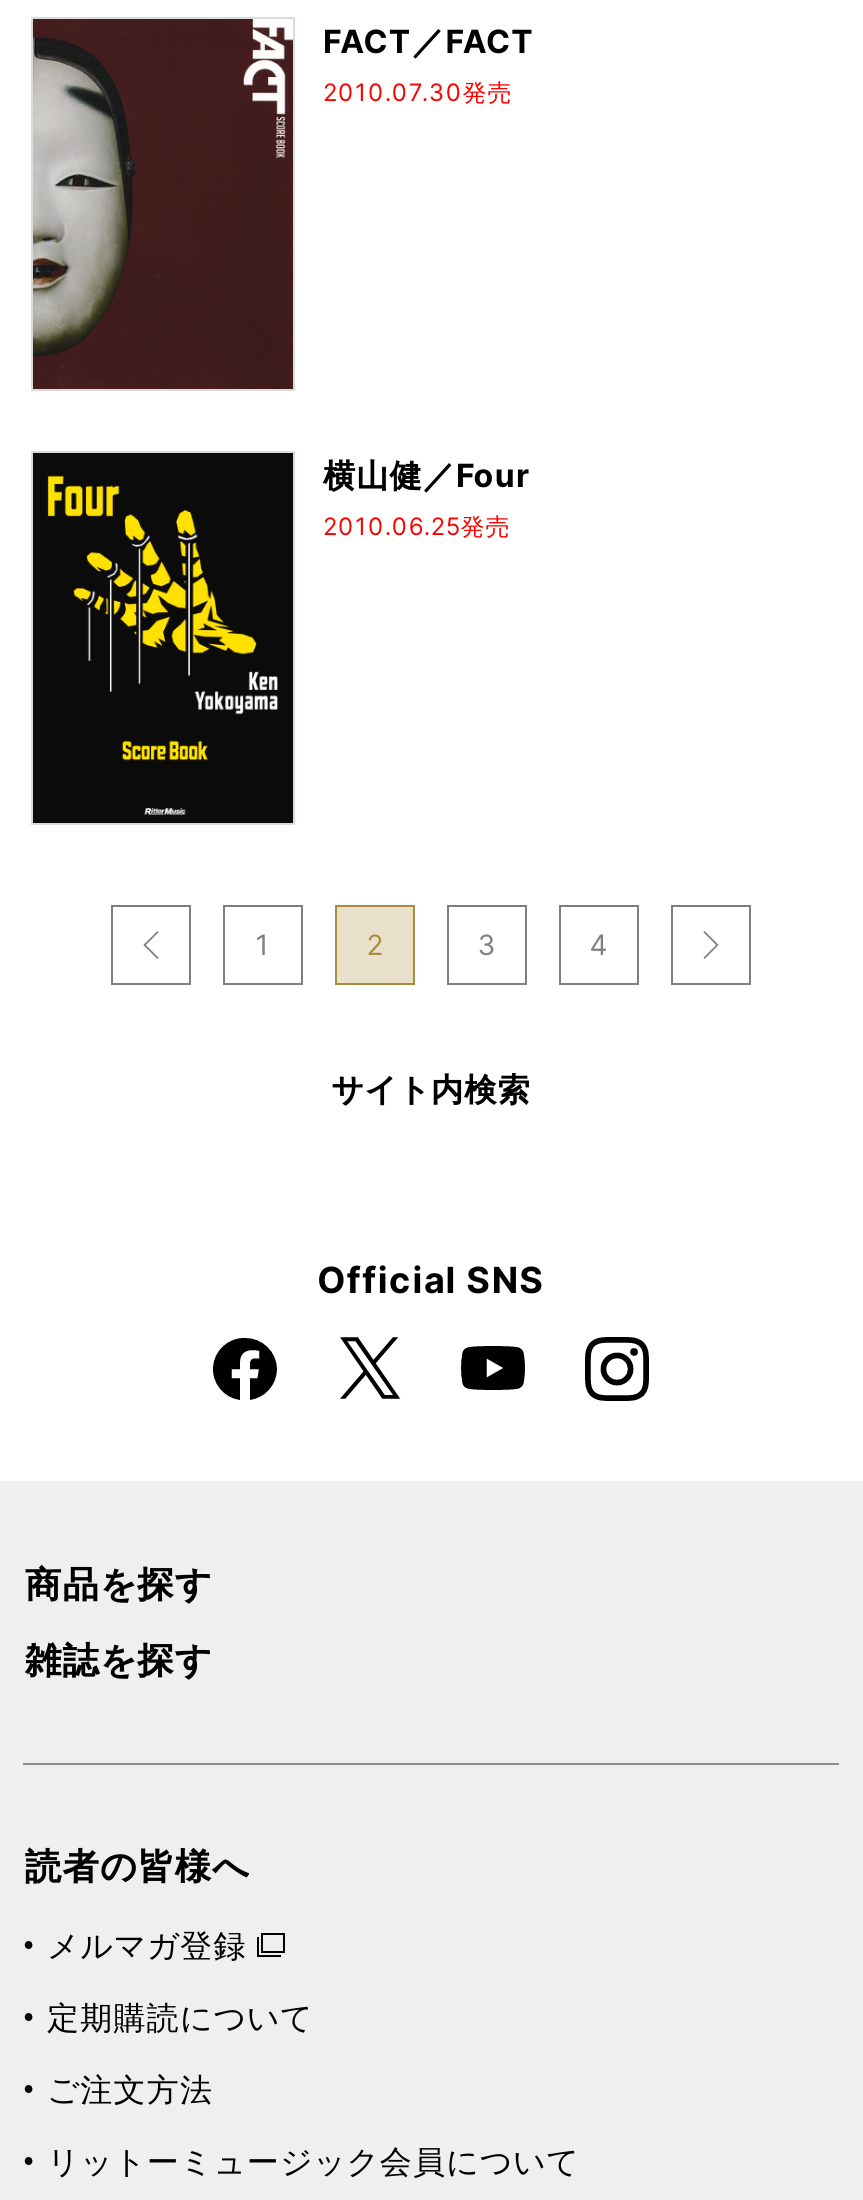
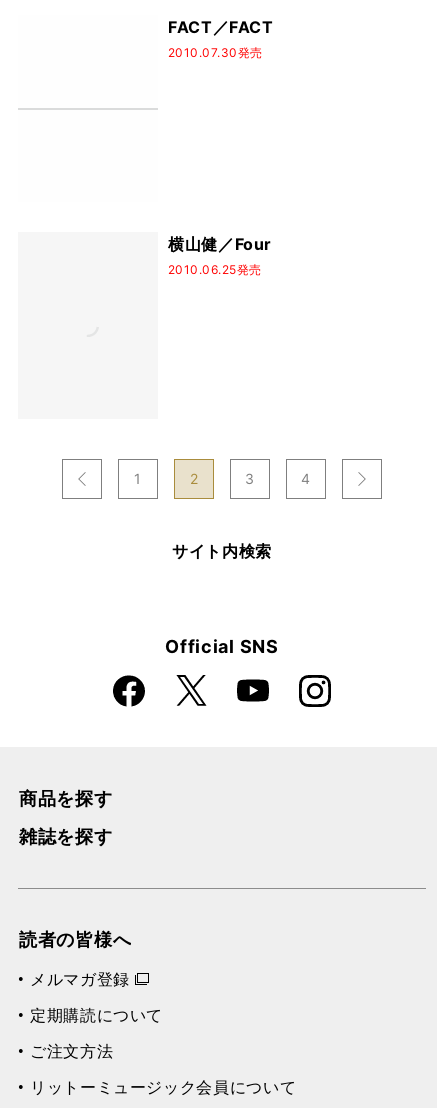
[31,17,295,391] [image] -> none
[31,451,295,825] [image] -> none

